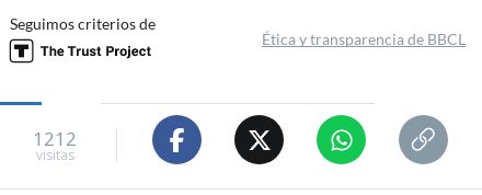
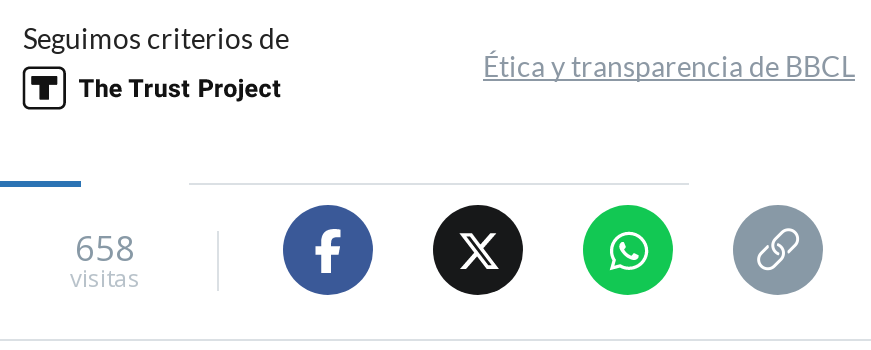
[33,126,77,151] 1212 -> [75,225,135,271] 658

